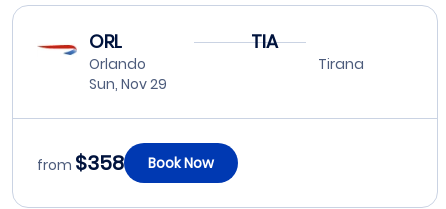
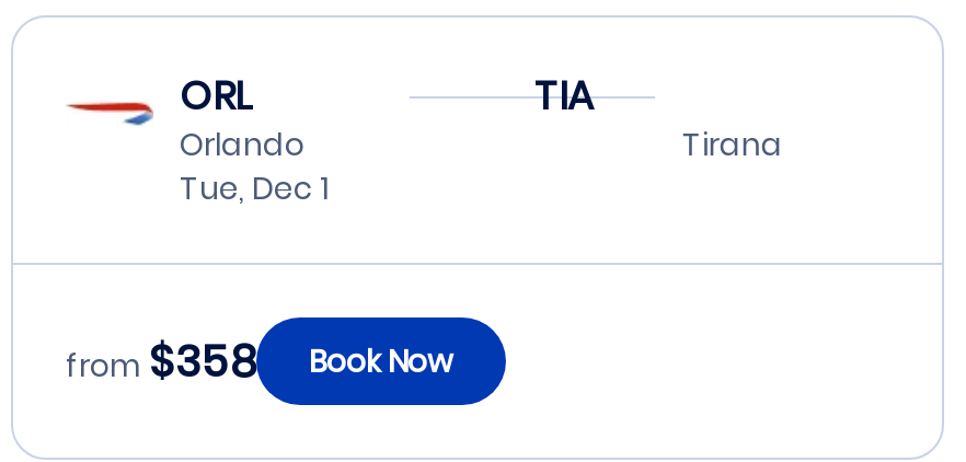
[89,74,167,94] Sun, Nov 29 -> [180,167,329,211] Tue, Dec 1

